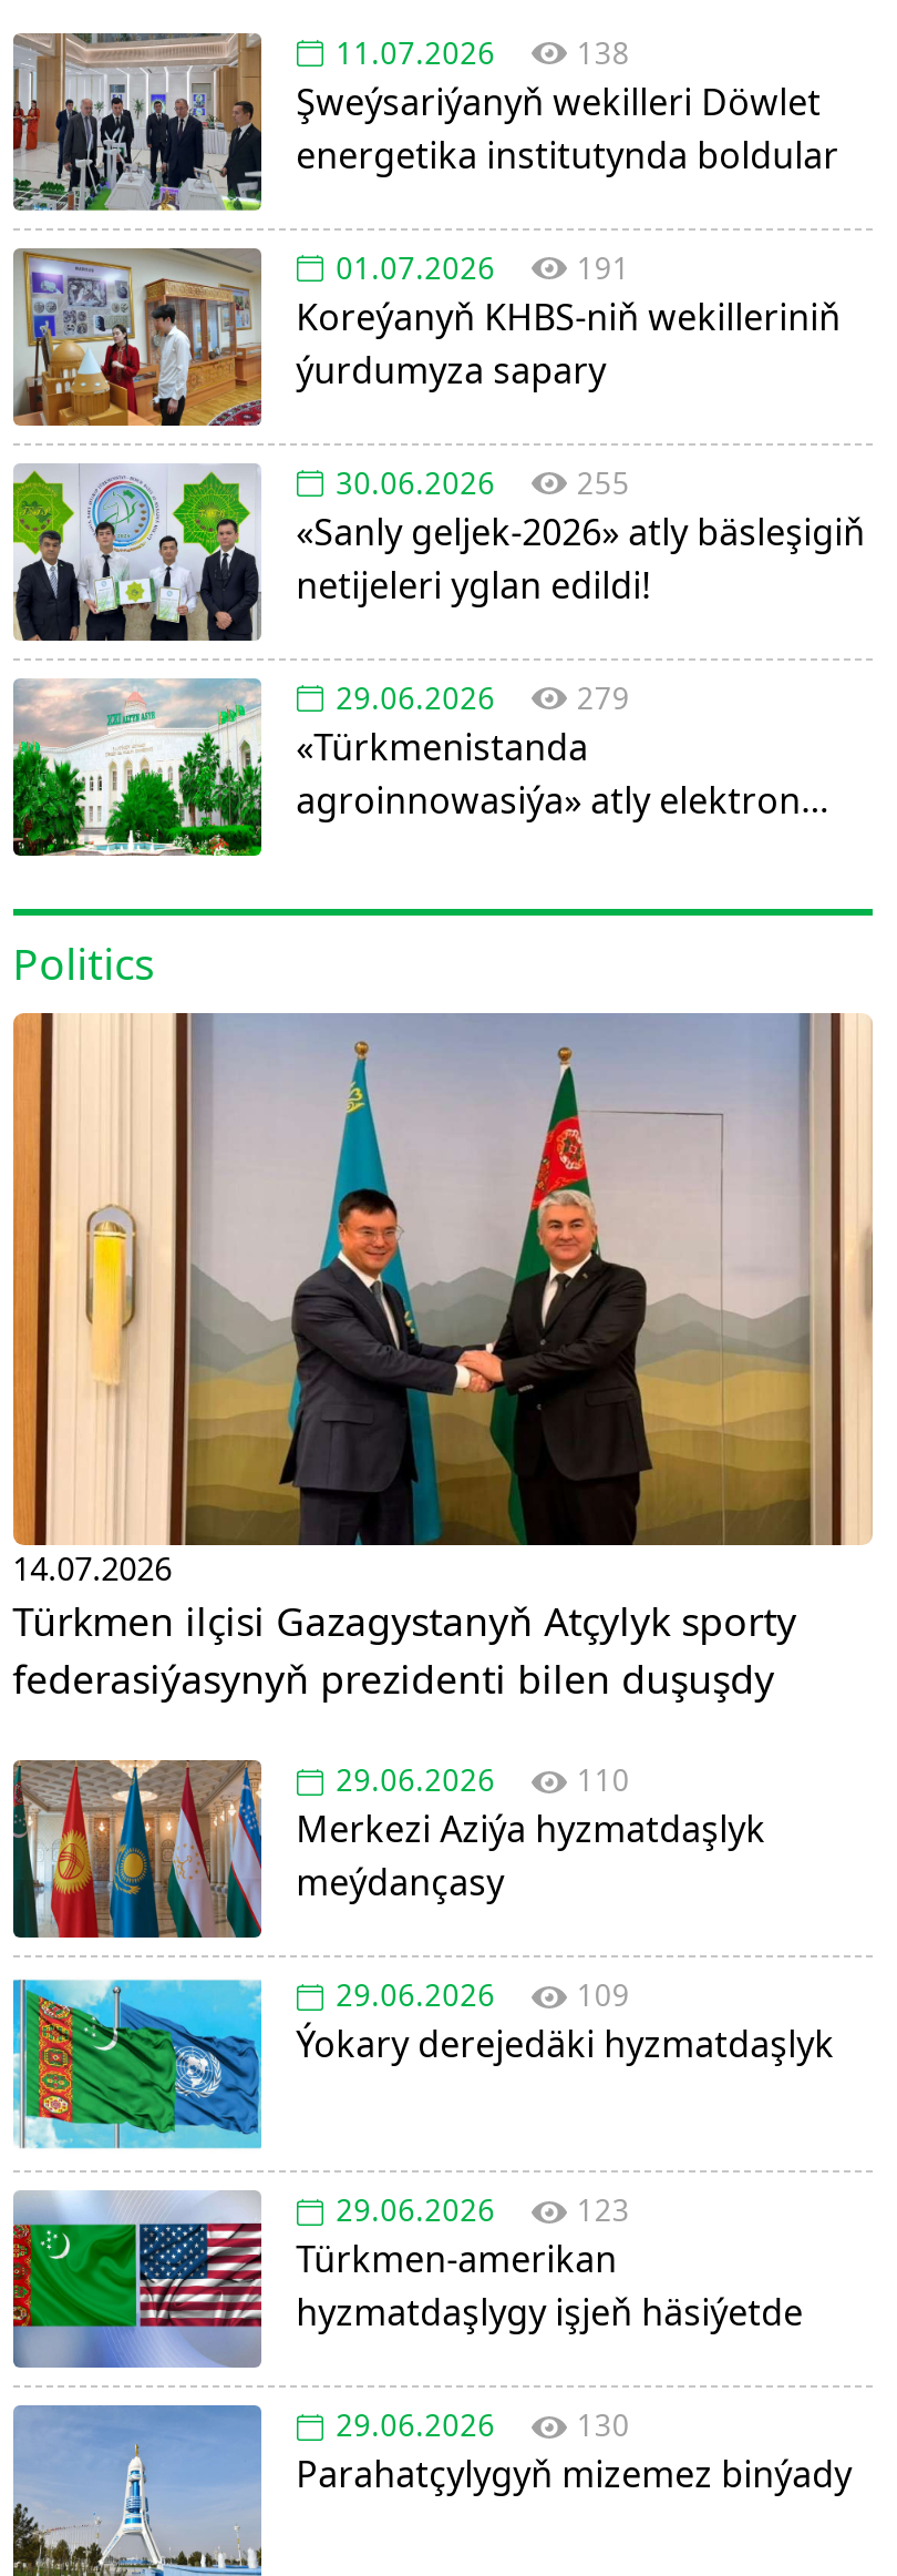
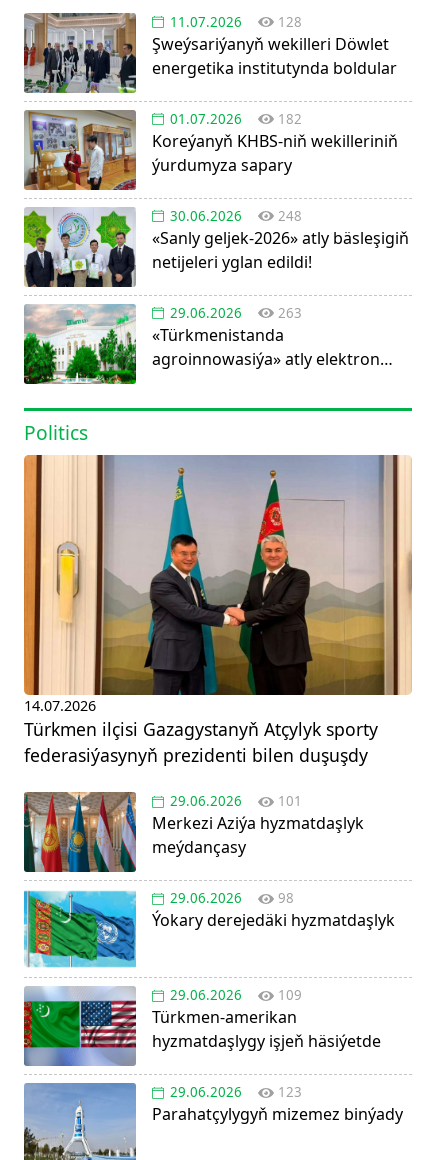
[577,33,630,72] 138 -> [278,13,302,31] 128
[577,248,630,288] 191 -> [278,110,302,128] 182
[577,463,630,503] 255 -> [278,207,302,225] 248
[577,678,630,718] 279 -> [278,304,302,322] 263
[577,1761,630,1801] 110 -> [278,792,302,810] 101
[577,1976,630,2016] 109 -> [278,889,294,907] 98
[577,2191,630,2231] 123 -> [278,986,302,1004] 109
[577,2406,630,2446] 130 -> [278,1083,302,1101] 123

